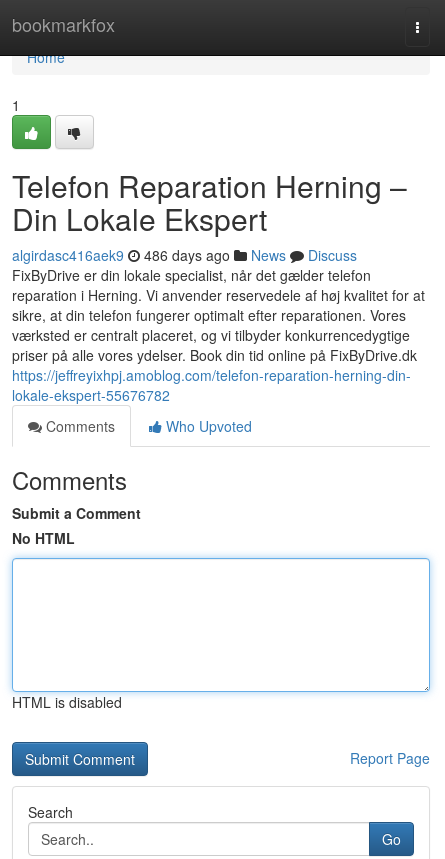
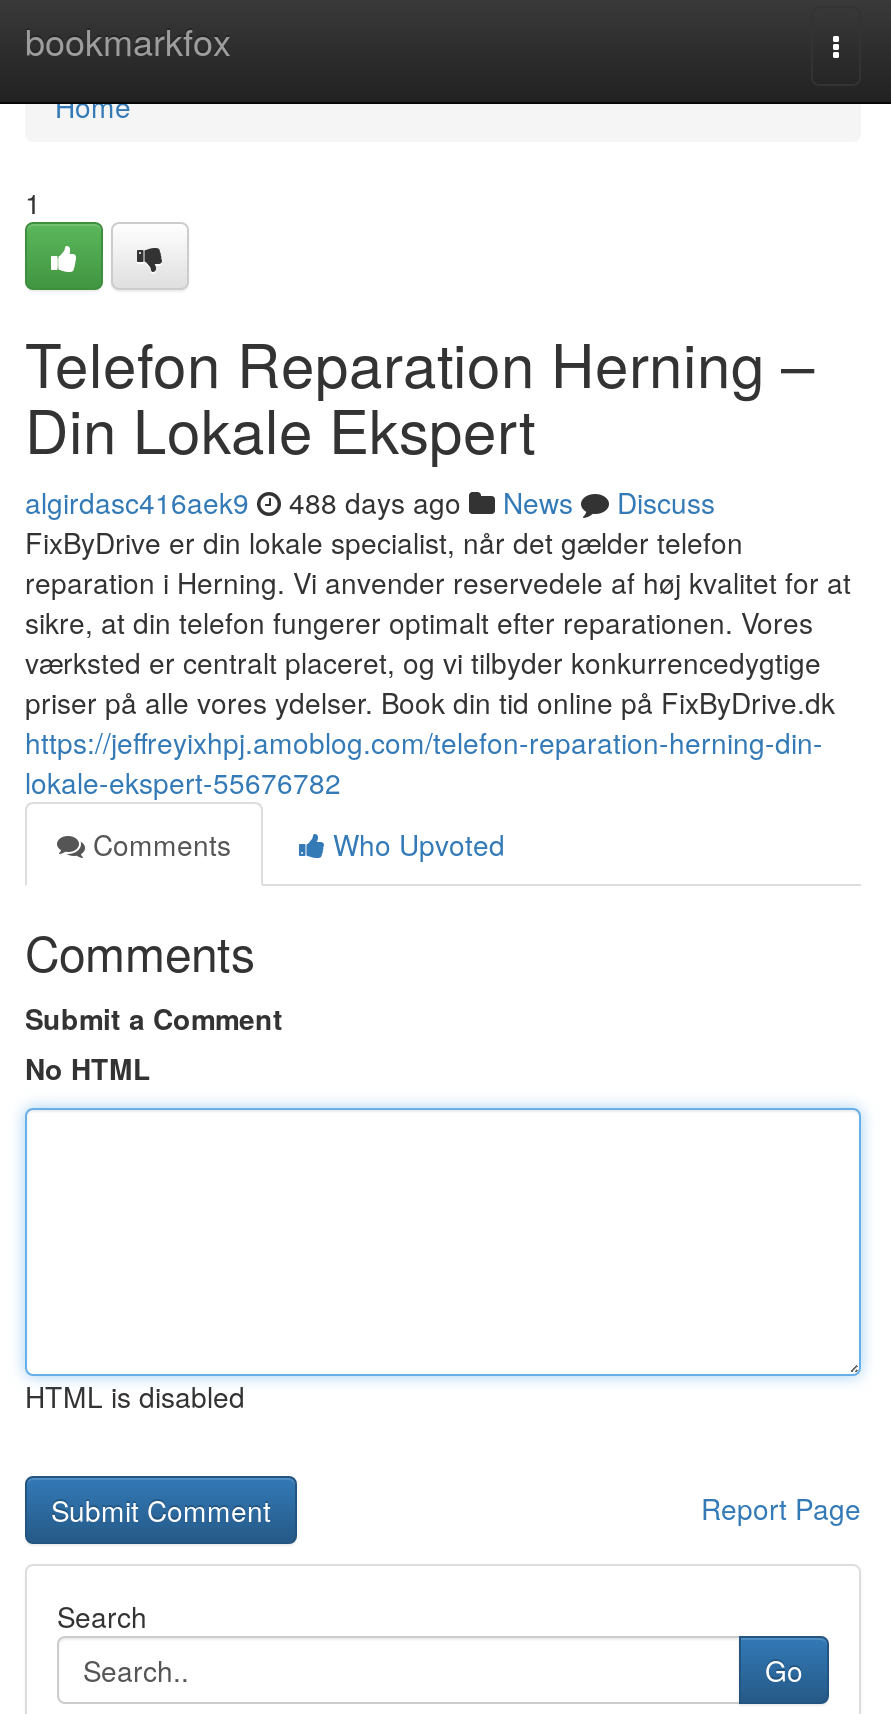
[12,245,357,265] algirdasc416aek9 486 days ago News Discuss -> [25,482,715,522] algirdasc416aek9 488 days ago News Discuss

